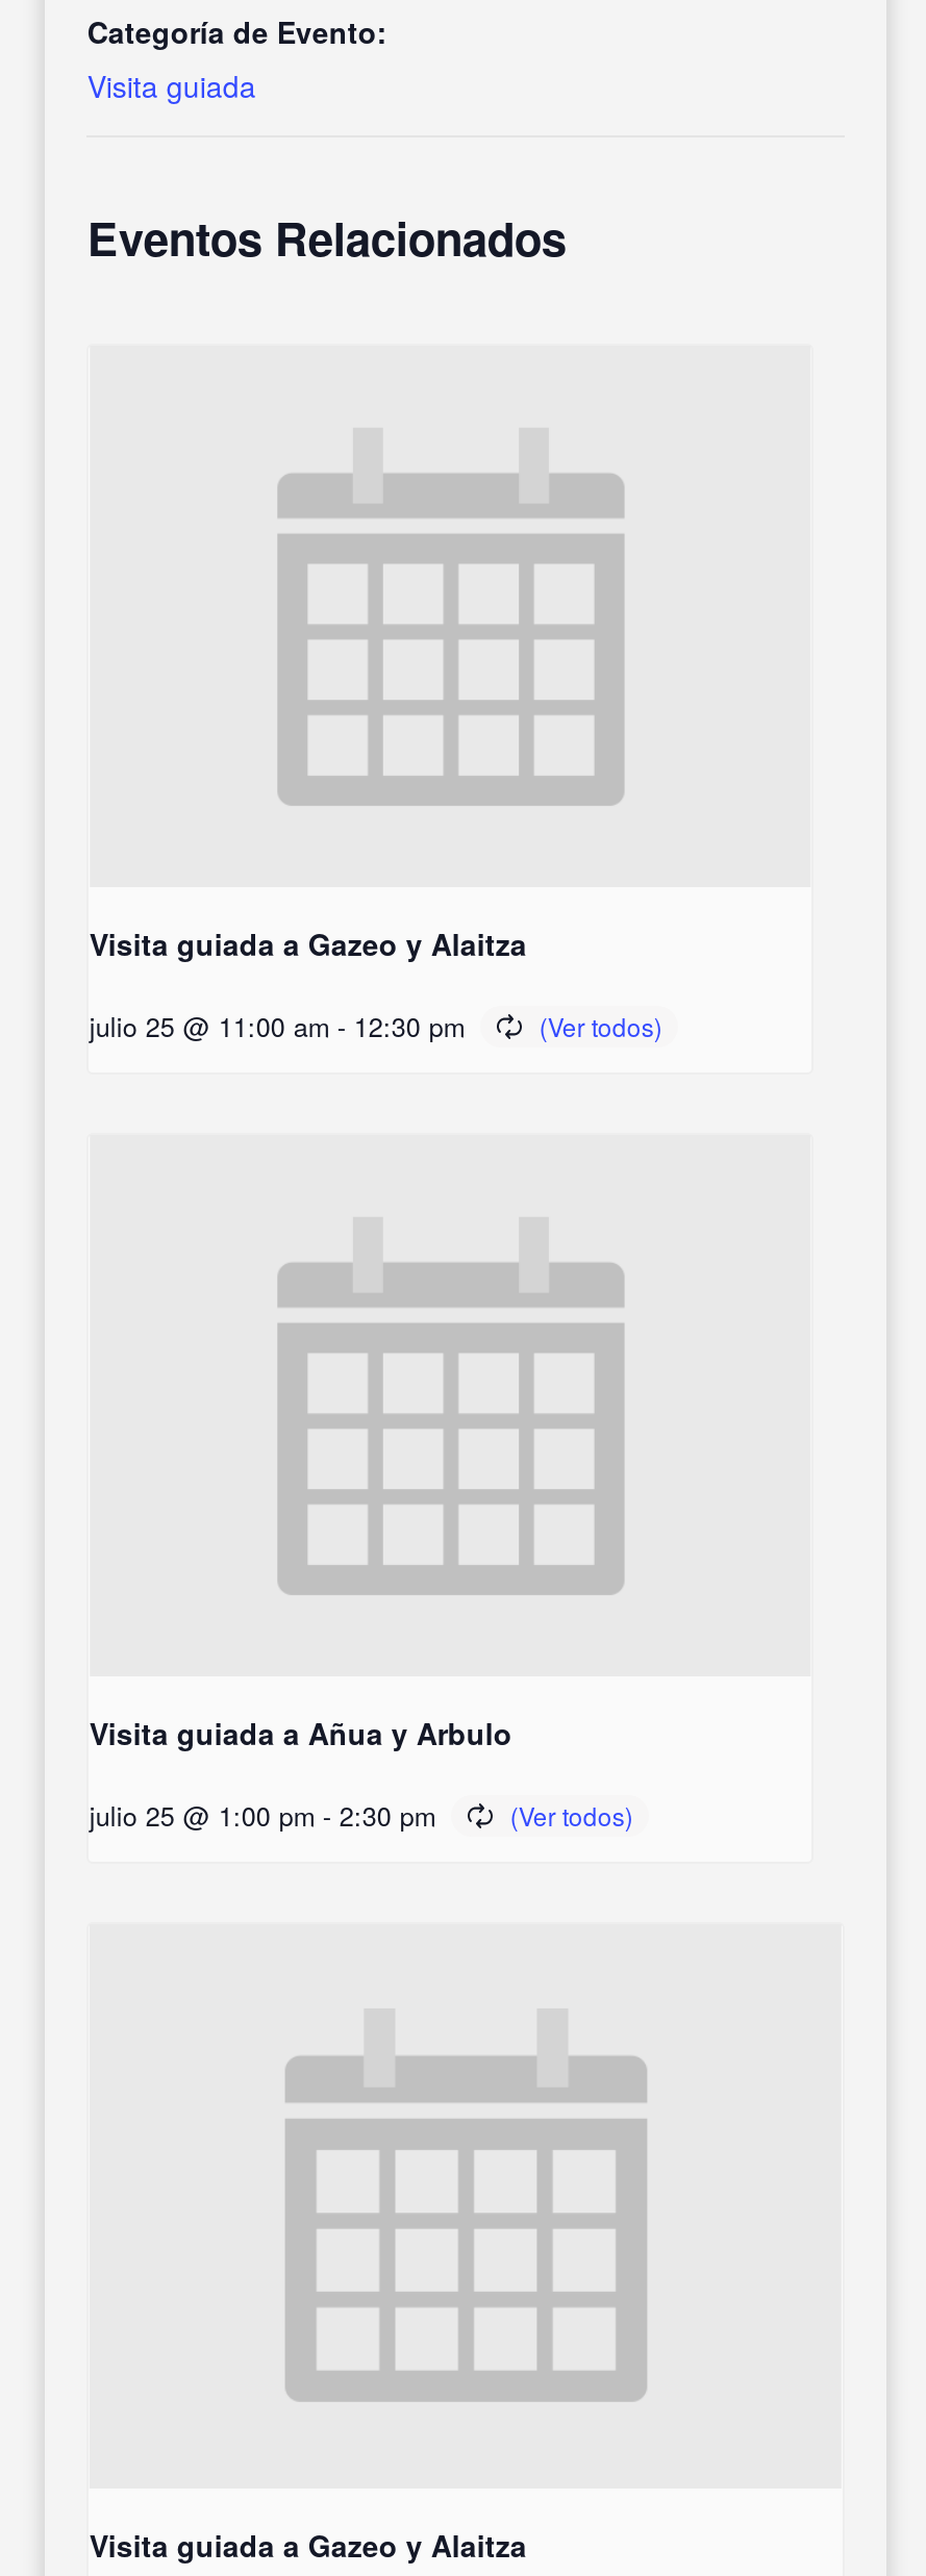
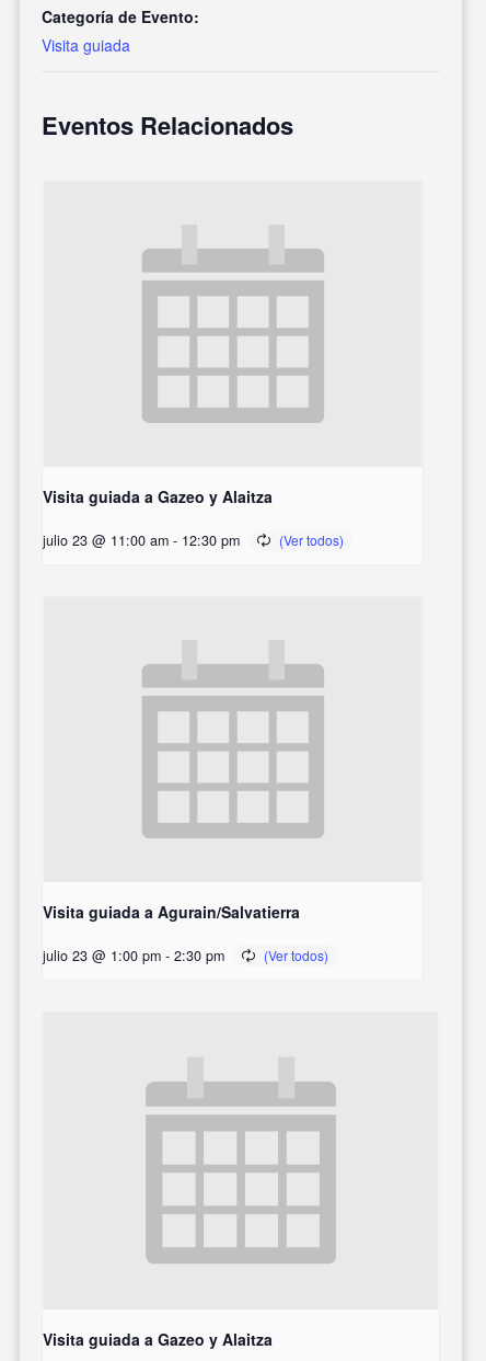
[89,1007,464,1045] julio 25 @ 11:00 am - 12:30 pm -> [43,530,240,550] julio 23 @ 11:00 am - 12:30 pm
[89,1711,512,1753] Visita guiada a Añua y Arbulo -> [43,900,300,922] Visita guiada a Agurain/Salvatierra
[89,1797,435,1834] julio 25 @ 1:00 pm - 2:30 pm -> [43,945,225,965] julio 23 @ 1:00 pm - 2:30 pm

